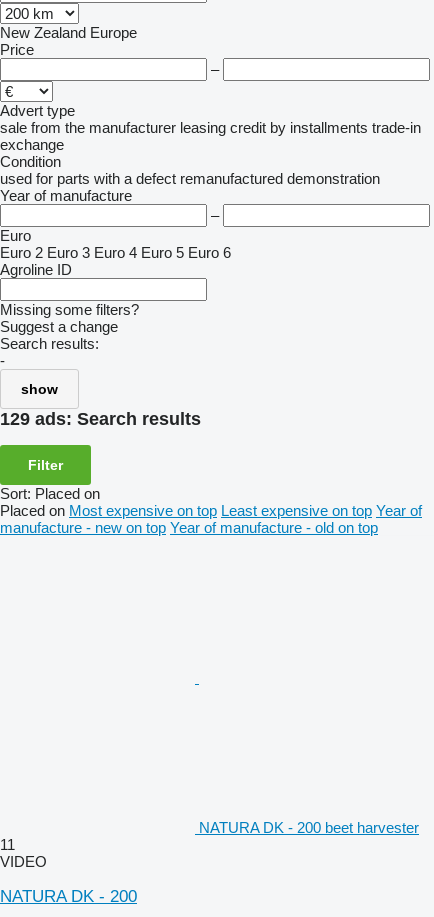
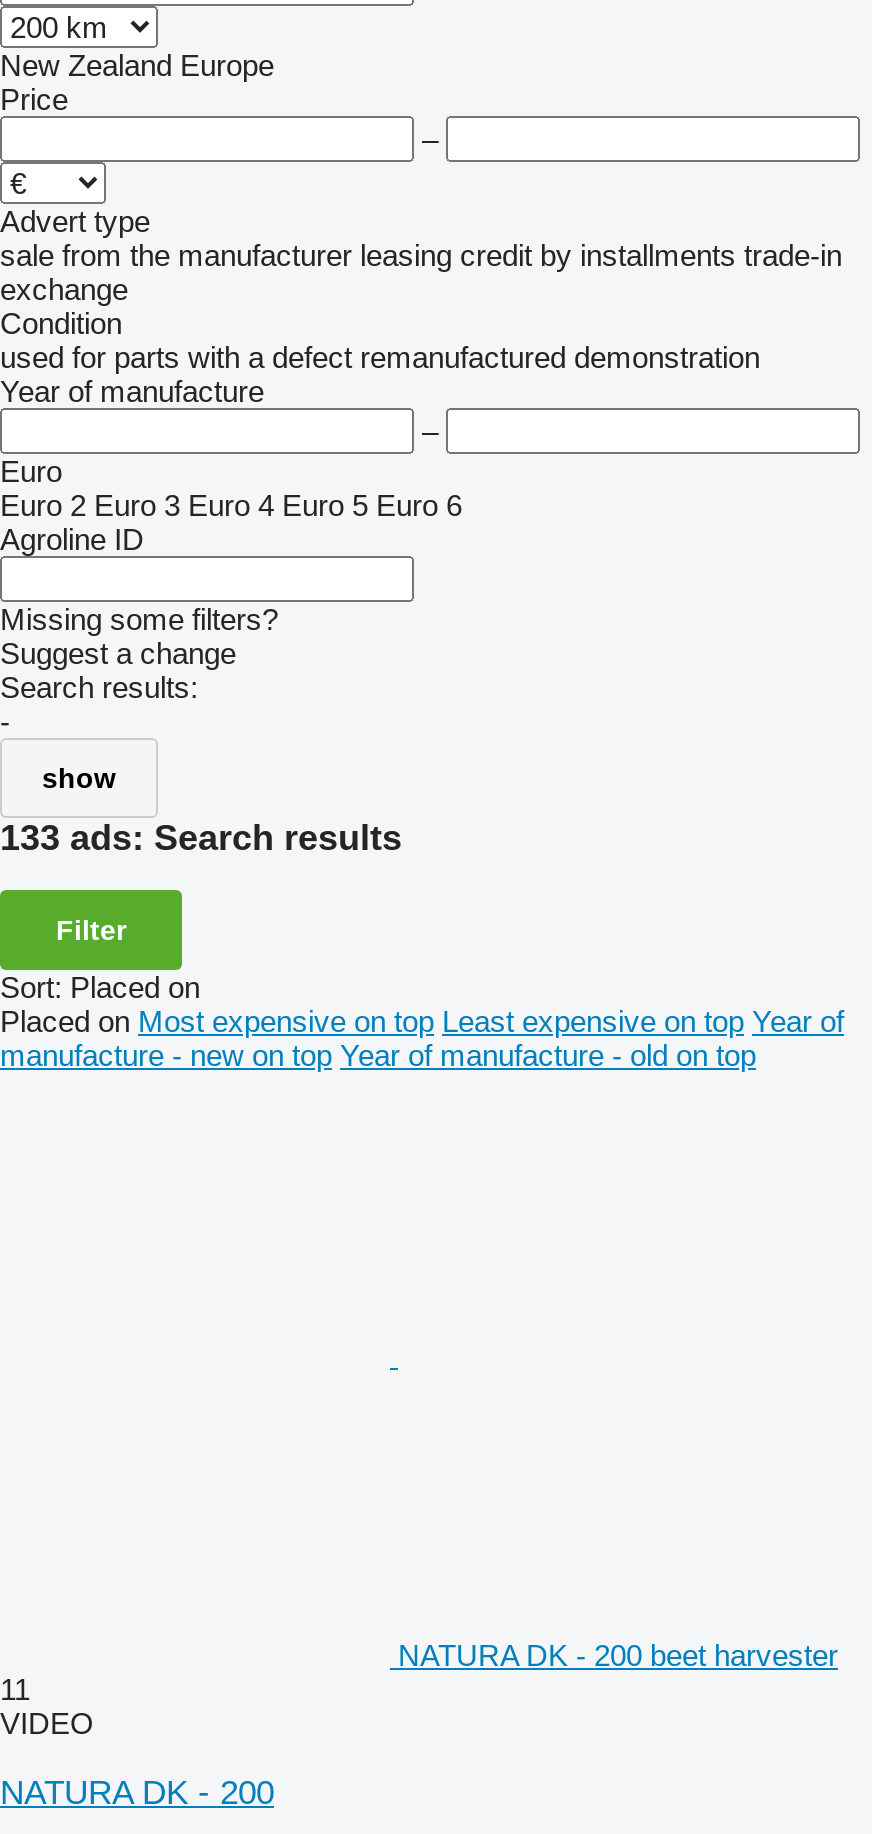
[0,409,201,429] 129 ads: Search results -> [0,818,402,858] 133 ads: Search results

